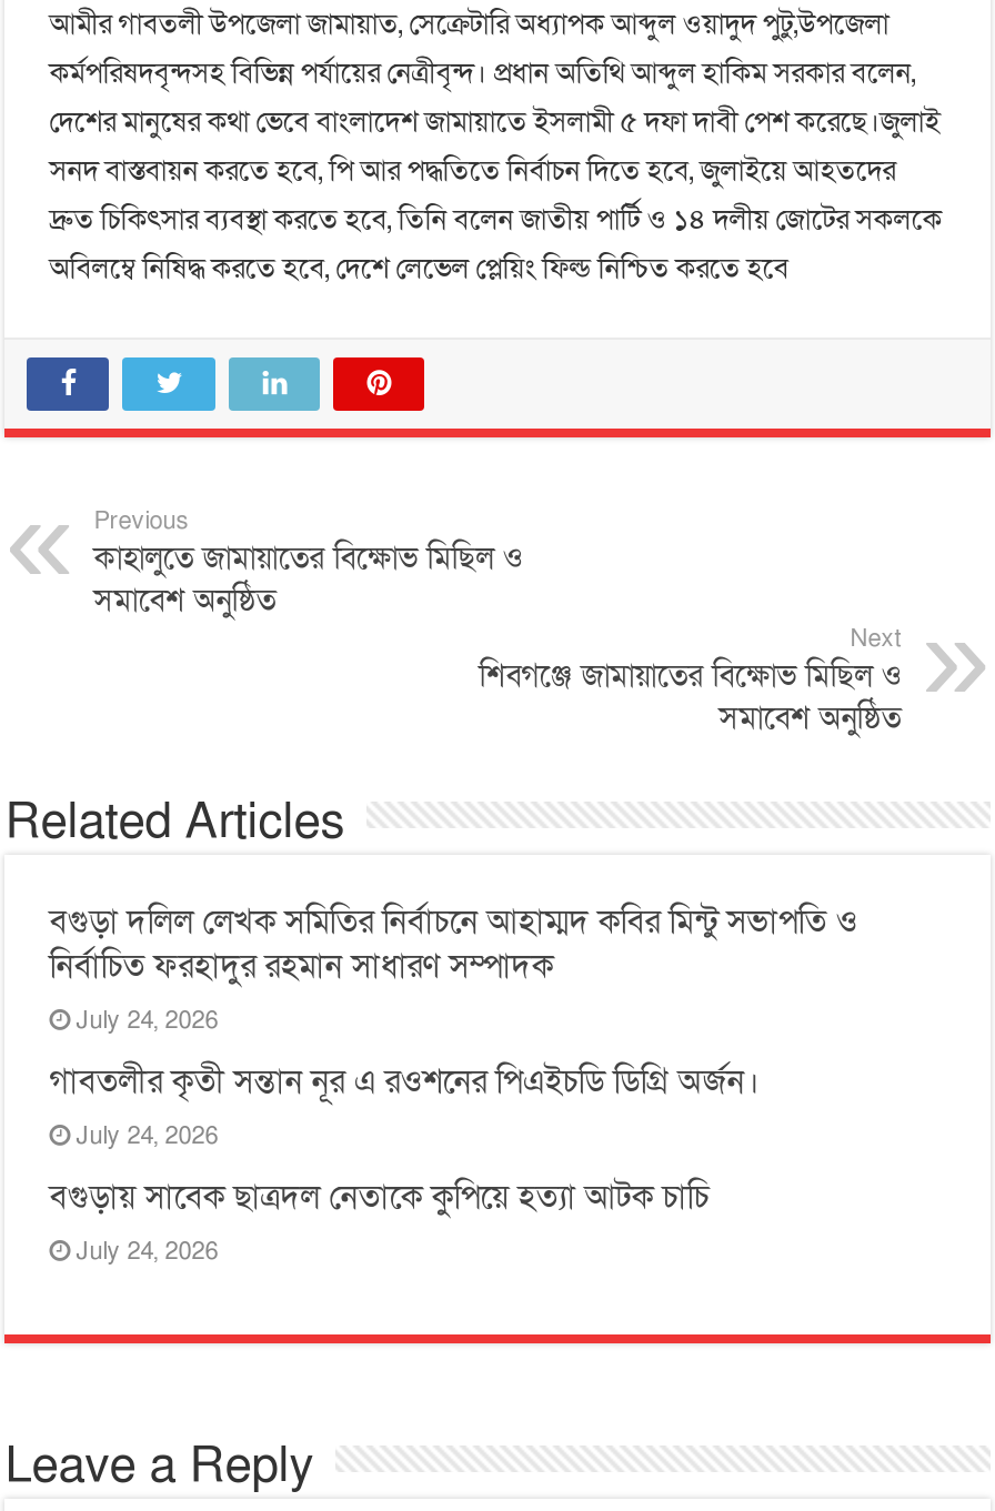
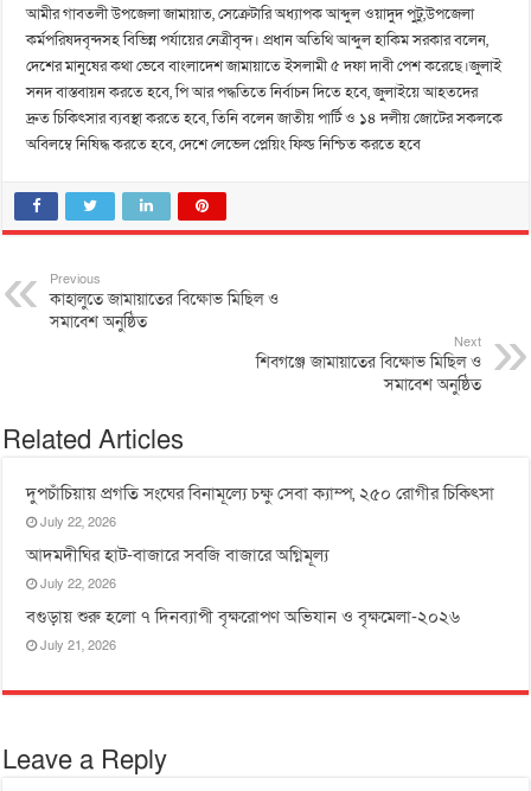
[49,900,858,1038] বগুড়া দলিল লেখক সমিতির নির্বাচনে আহাম্মদ কবির মিন্টু সভাপতি ও | নির্বাচিত ফরহাদুর রহমান সাধারণ সম্পাদক | July 24, 2026 -> [26,481,494,531] দুপচাঁচিয়ায় প্রগতি সংঘের বিনামূল্যে চক্ষু সেবা ক্যাম্প, ২৫০ রোগীর চিকিৎসা | July 22, 2026
[49,1060,760,1154] গাবতলীর কৃতী সন্তান নূর এ রওশনের পিএইচডি ডিগ্রি অর্জন। | July 24, 2026 -> [26,543,329,592] আদমদীঘির হাট-বাজারে সবজি বাজারে অগ্নিমূল্য | July 22, 2026
[49,1176,709,1269] বগুড়ায় সাবেক ছাত্রদল নেতাকে কুপিয়ে হত্যা আটক চাচি | July 24, 2026 -> [26,604,460,654] বগুড়ায় শুরু হলো ৭ দিনব্যাপী বৃক্ষরোপণ অভিযান ও বৃক্ষমেলা-২০২৬ | July 21, 2026

